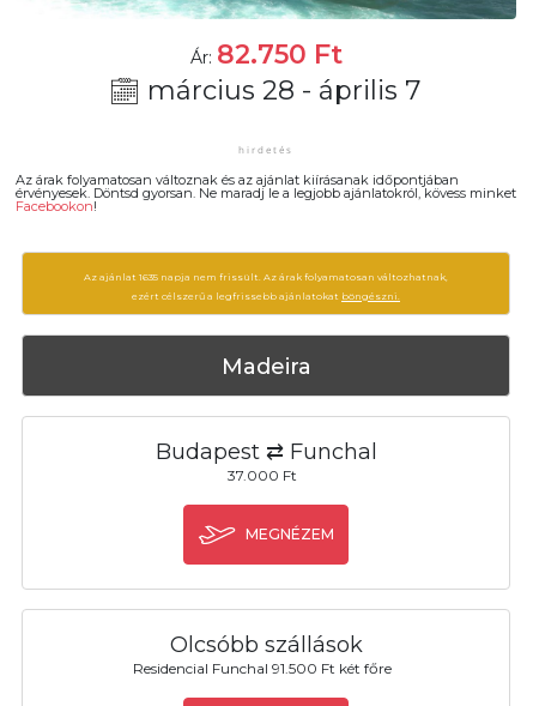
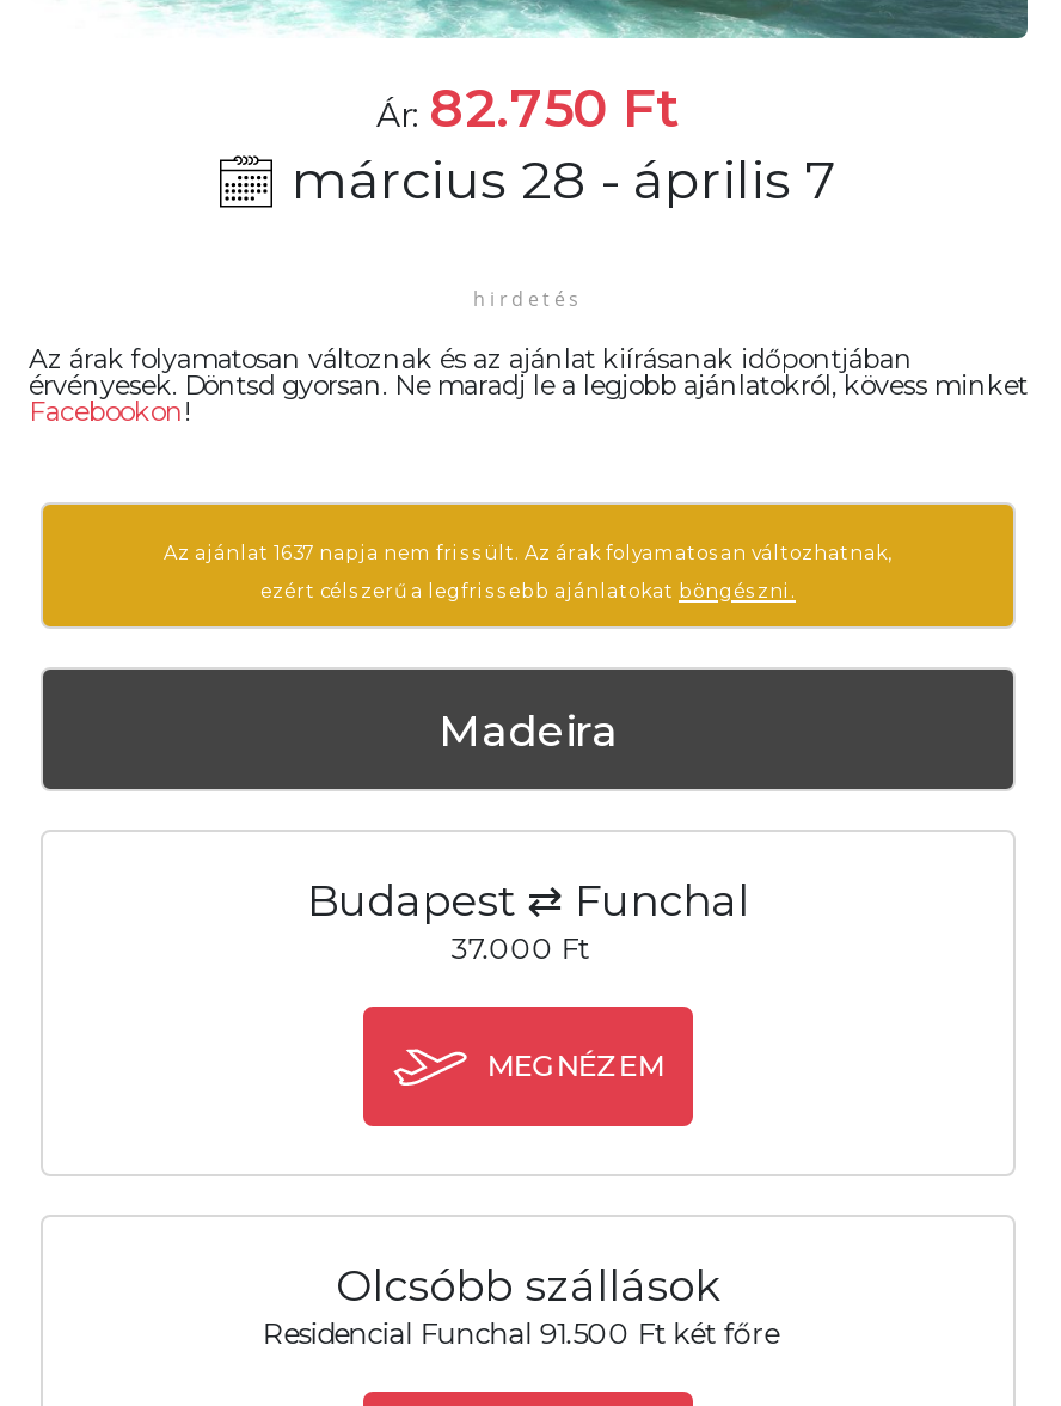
[84,271,448,283] Az ajánlat 1635 napja nem frissült. Az árak folyamatosan változhatnak, -> [164,540,893,564] Az ajánlat 1637 napja nem frissült. Az árak folyamatosan változhatnak,

